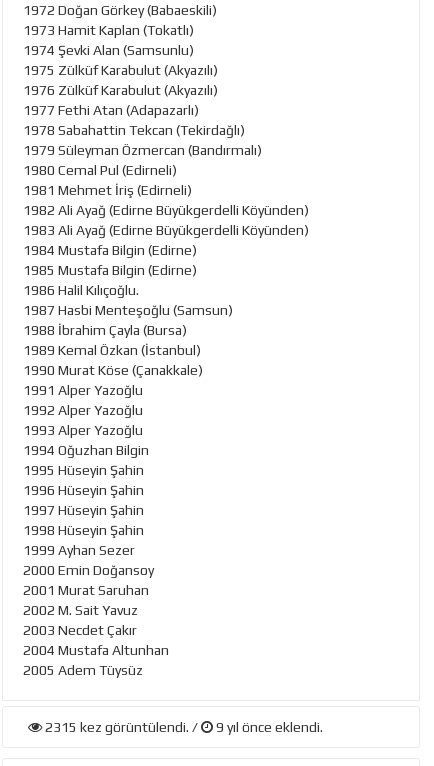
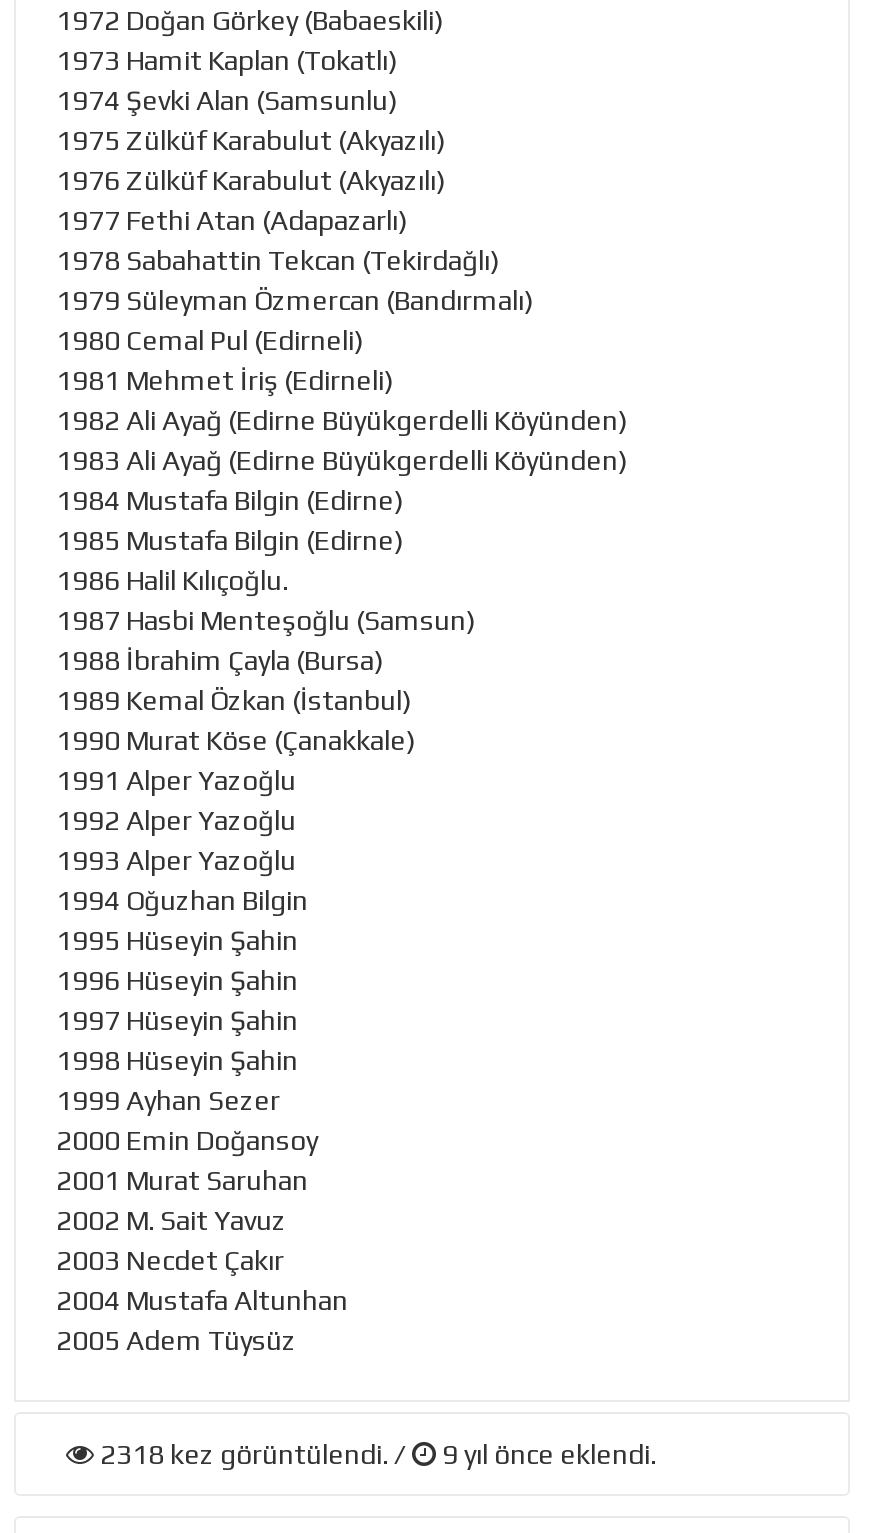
[42,719,201,735] 2315 kez görüntülendi. / -> [94,1438,412,1470] 2318 kez görüntülendi. /

